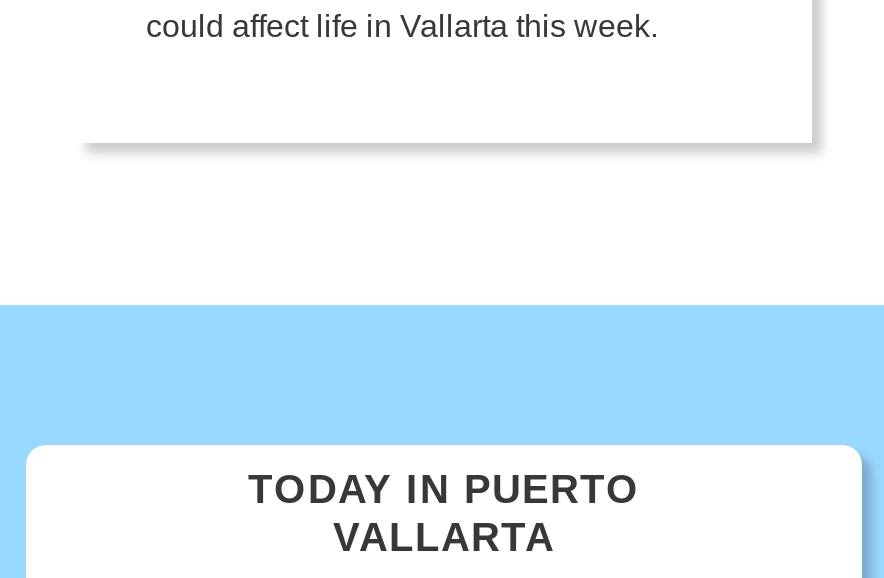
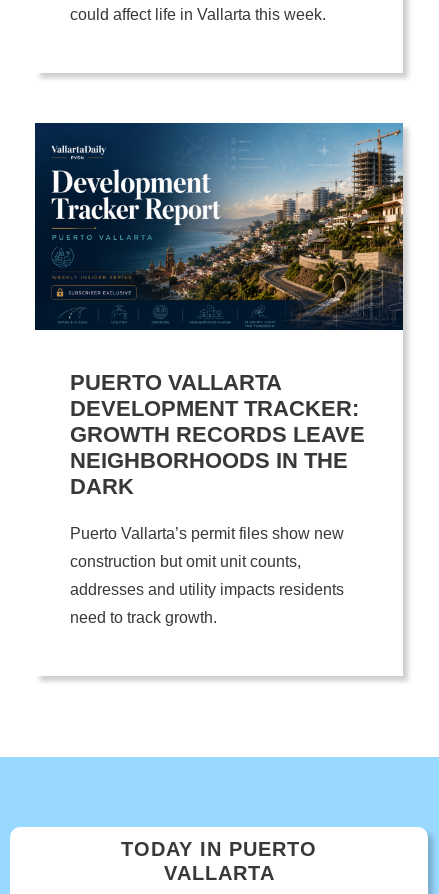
none -> [34,122,404,626] [image] | PUERTO VALLARTA | DEVELOPMENT TRACKER: | GROWTH RECORDS LEAVE | NEIGHBORHOODS IN THE | DARK | Puerto Vallarta’s permit files show new | construction but omit unit counts, | addresses and utility impacts residents | need to track growth.

